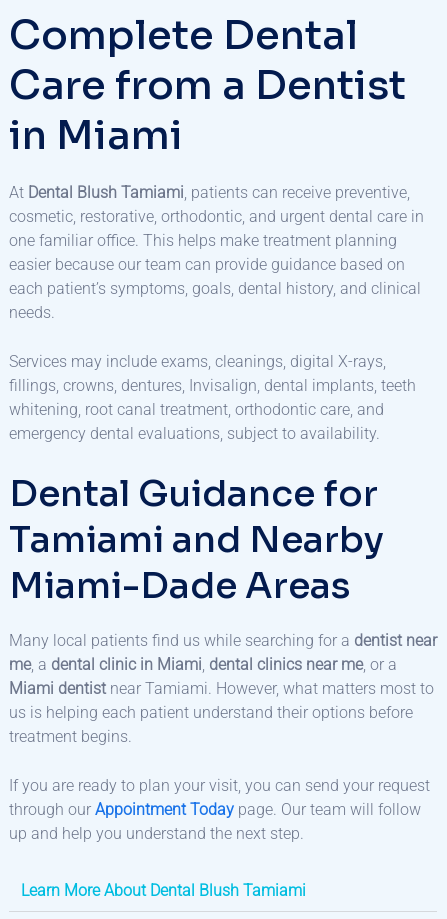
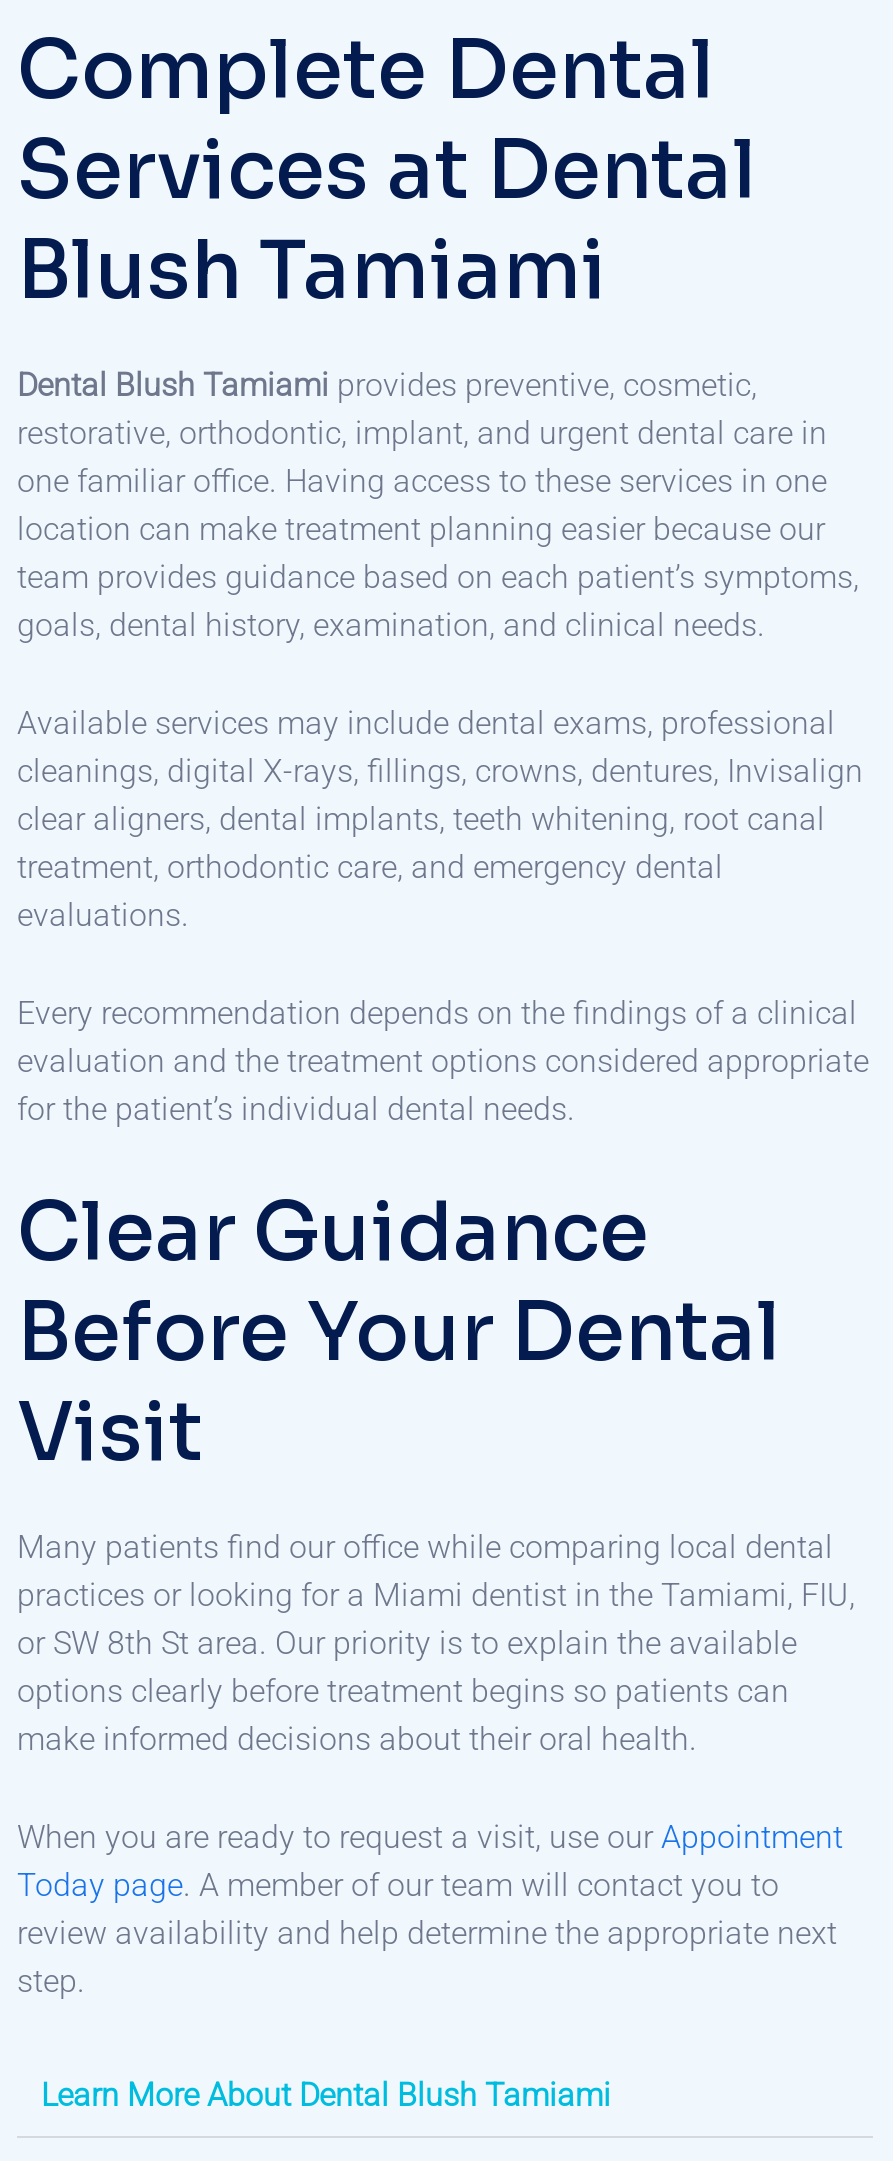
[9,60,424,322] Care from a Dentist | in Miami | At Dental Blush Tamiami, patients can receive preventive, | cosmetic, restorative, orthodontic, and urgent dental care in | one familiar office. This helps make treatment planning | easier because our team can provide guidance based on | each patient’s symptoms, goals, dental history, and clinical | needs. -> [17,120,859,644] Services at Dental | Blush Tamiami | Dental Blush Tamiami provides preventive, cosmetic, | restorative, orthodontic, implant, and urgent dental care in | one familiar office. Having access to these services in one | location can make treatment planning easier because our | team provides guidance based on each patient’s symptoms, | goals, dental history, examination, and clinical needs.
[9,352,416,443] Services may include exams, cleanings, digital X-rays, | fillings, crowns, dentures, Invisalign, dental implants, teeth | whitening, root canal treatment, orthodontic care, and | emergency dental evaluations, subject to availability. -> [17,704,863,934] Available services may include dental exams, professional | cleanings, digital X-rays, fillings, crowns, dentures, Invisalign | clear aligners, dental implants, teeth whitening, root canal | treatment, orthodontic care, and emergency dental | evaluations.
[9,471,384,608] Dental Guidance for | Tamiami and Nearby | Miami-Dade Areas -> [17,994,869,1128] Every recommendation depends on the findings of a clinical | evaluation and the treatment options considered appropriate | for the patient’s individual dental needs.
[9,631,437,746] Many local patients find us while searching for a dentist near | me, a dental clinic in Miami, dental clinics near me, or a | Miami dentist near Tamiami. However, what matters most to | us is helping each patient understand their options before | treatment begins. -> [17,1182,855,1758] Clear Guidance | Before Your Dental | Visit | Many patients find our office while comparing local dental | practices or looking for a Miami dentist in the Tamiami, FIU, | or SW 8th St area. Our priority is to explain the available | options clearly before treatment begins so patients can | make informed decisions about their oral health.
[9,776,430,843] If you are ready to plan your visit, you can send your request | through our Appointment Today page. Our team will follow | up and help you understand the next step. -> [17,1818,843,2000] When you are ready to request a visit, use our Appointment | Today page. A member of our team will contact you to | review availability and help determine the appropriate next | step.

